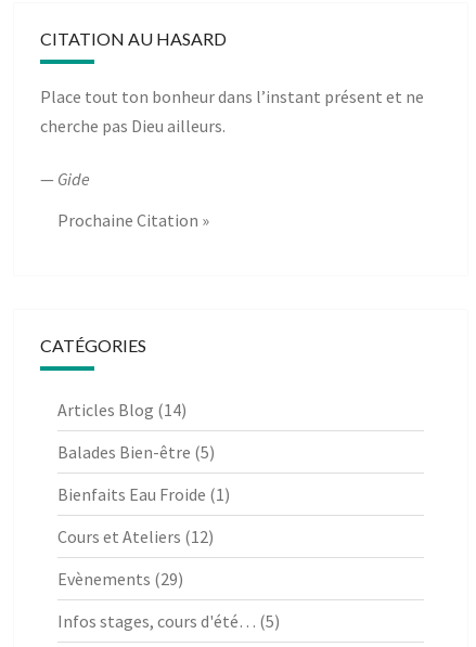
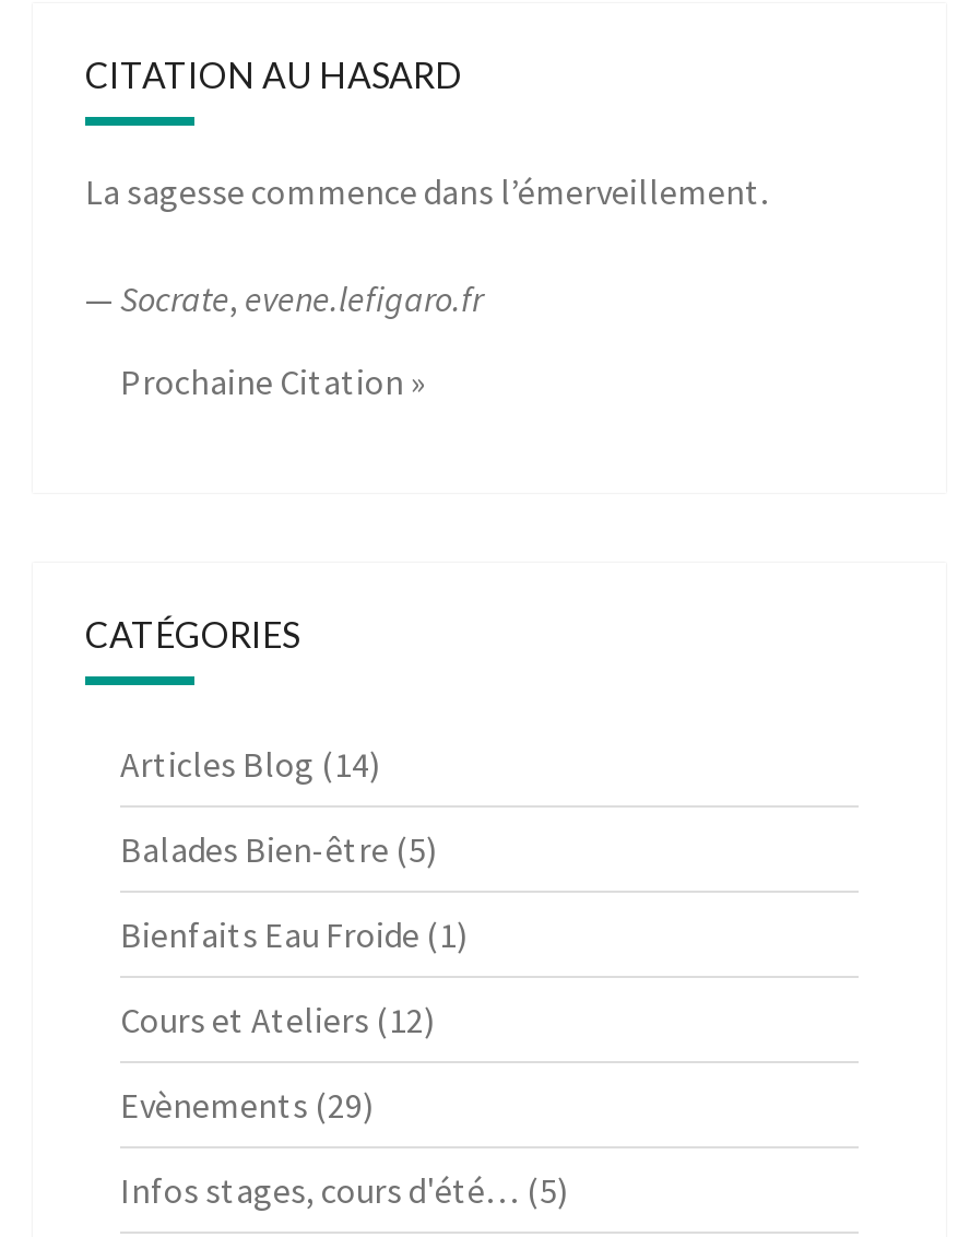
[40,86,424,137] Place tout ton bonheur dans l’instant présent et ne | cherche pas Dieu ailleurs. -> [85,170,767,214] La sagesse commence dans l’émerveillement.
[40,168,90,190] — Gide -> [85,277,483,321] — Socrate, evene.lefigaro.fr

